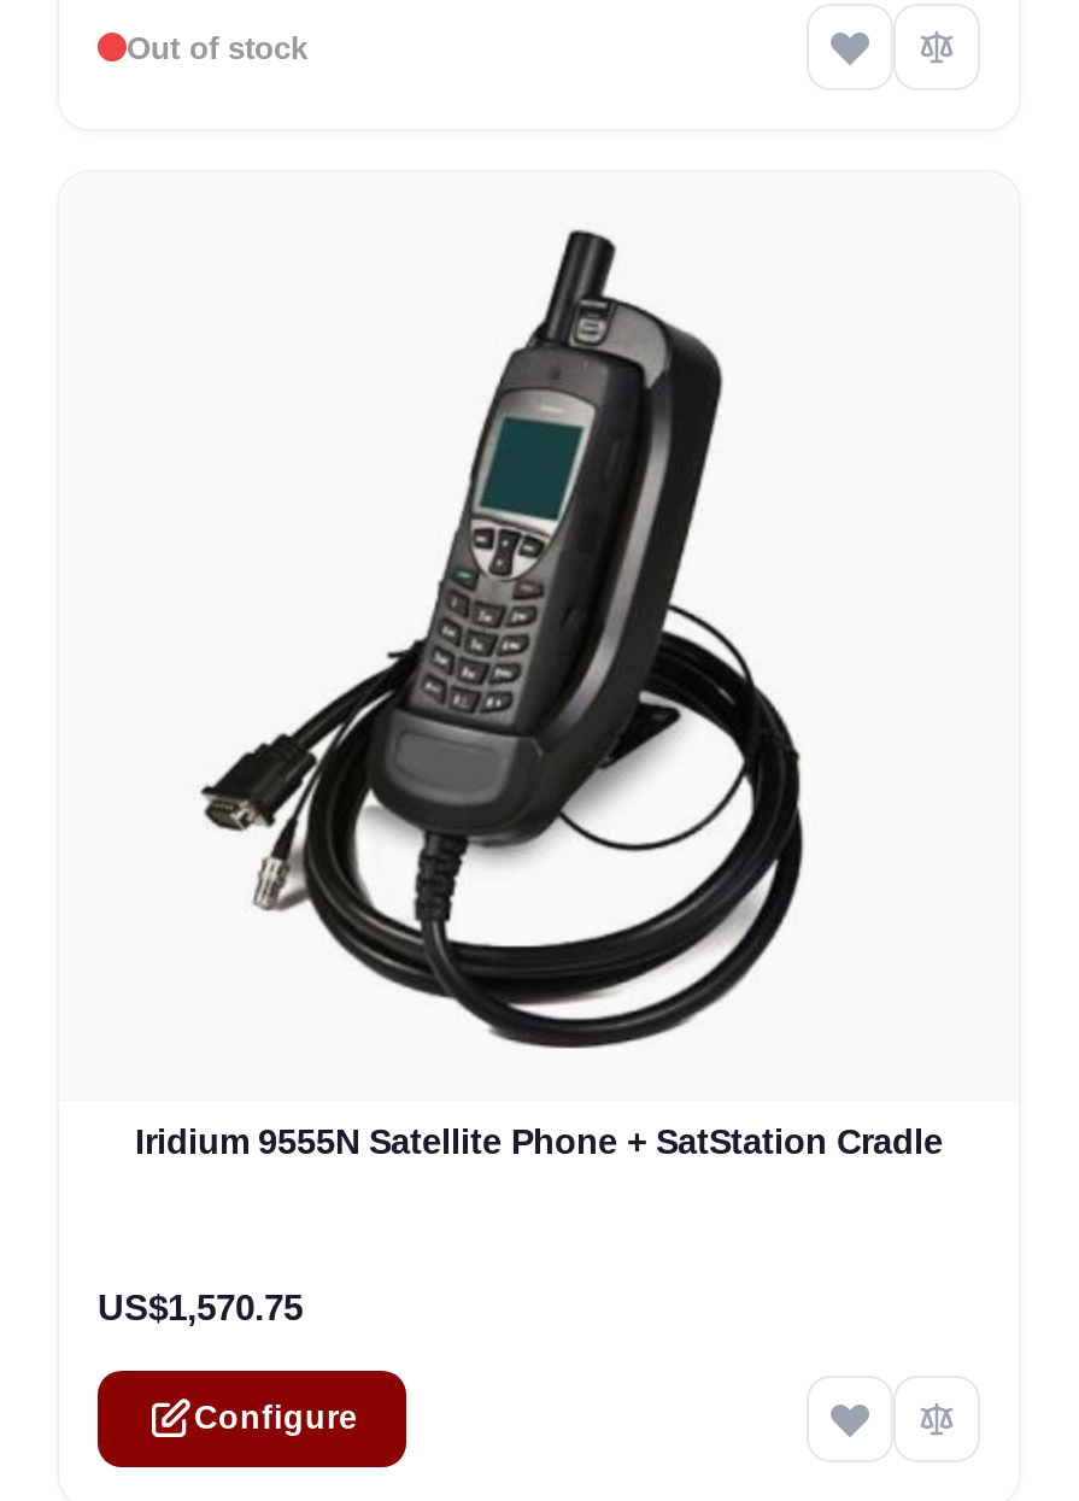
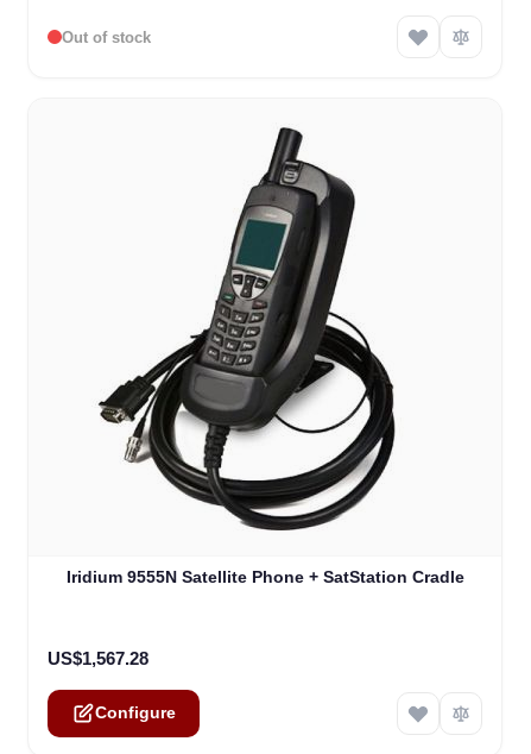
[98,1287,303,1328] US$1,570.75 -> [48,648,148,669] US$1,567.28

